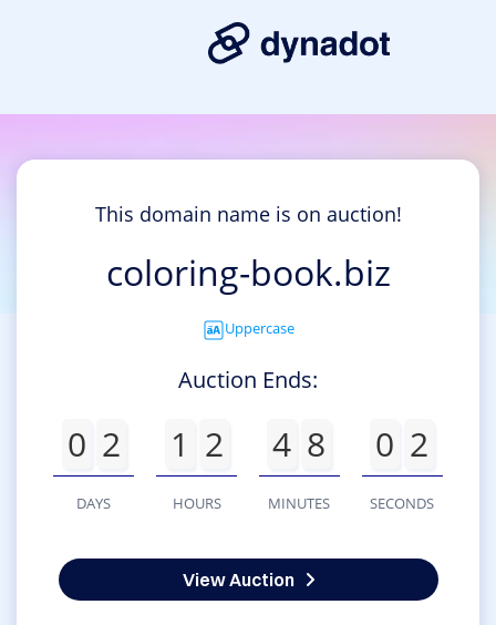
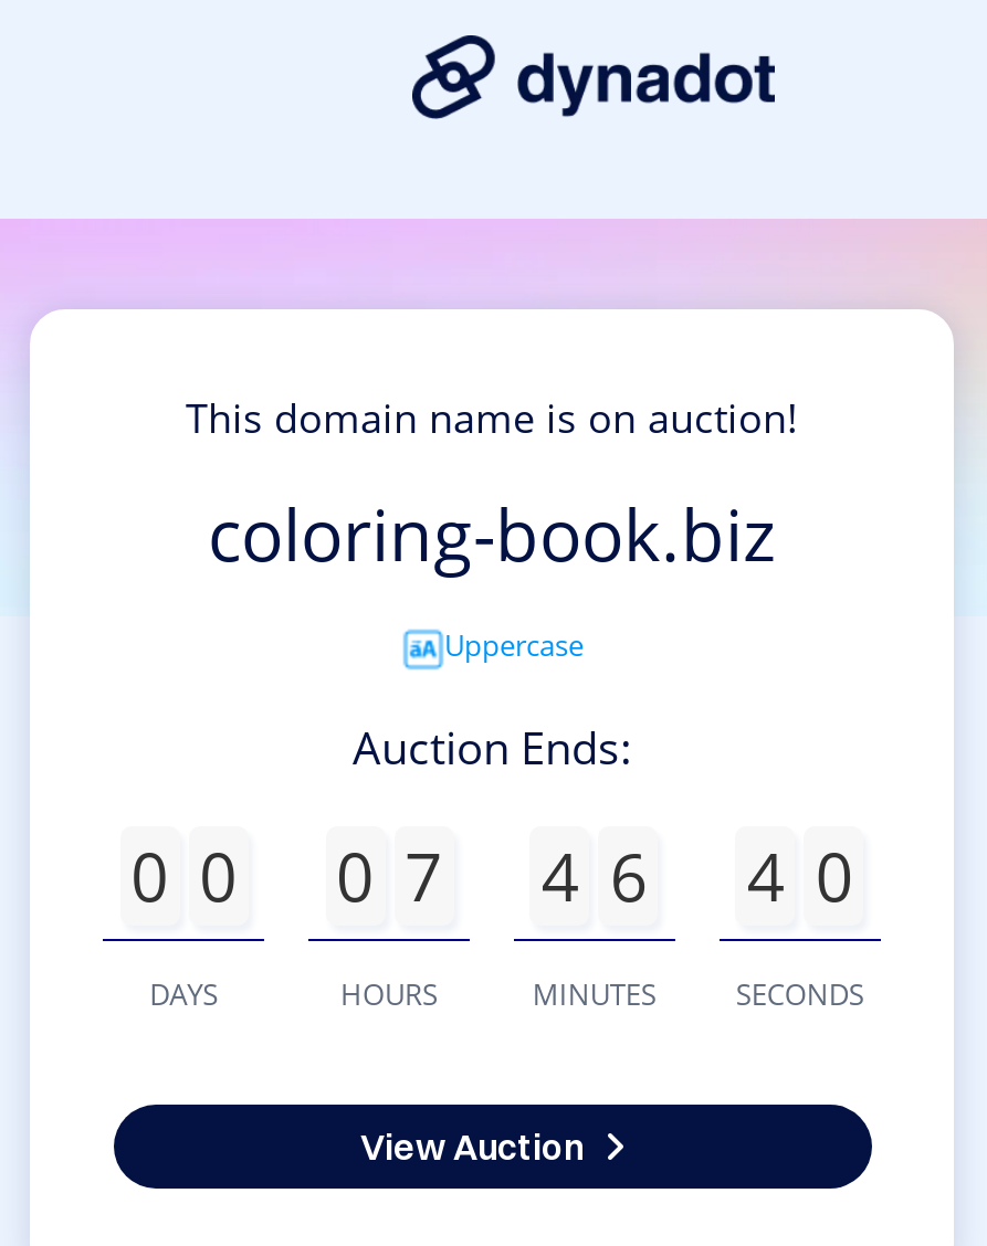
[67,421,120,467] 0 2 -> [131,831,237,921] 0 0
[170,421,223,467] 1 2 -> [336,831,442,921] 0 7
[273,421,326,467] 4 8 -> [541,831,647,921] 4 6
[376,421,429,467] 0 2 -> [747,831,853,921] 4 0

